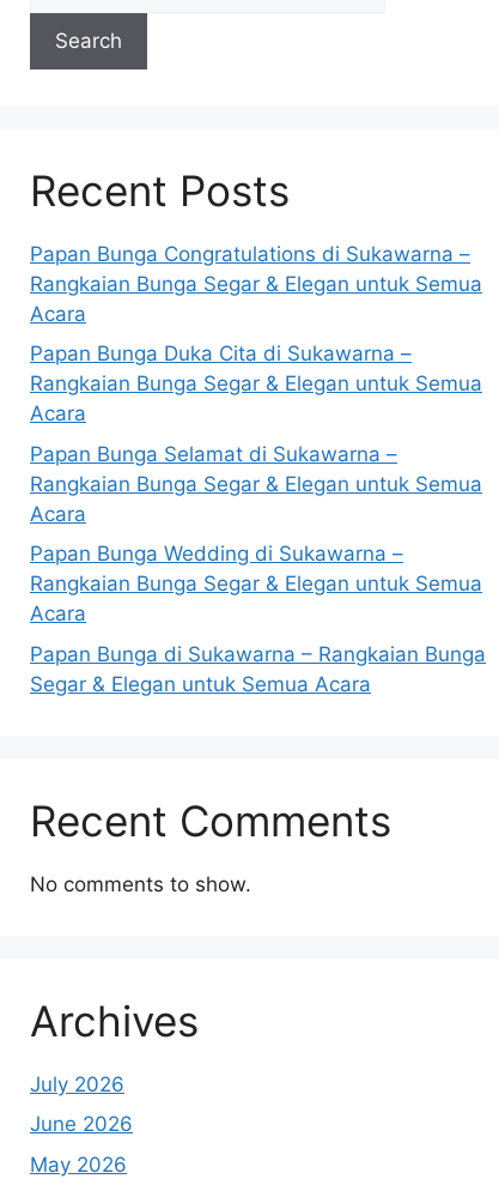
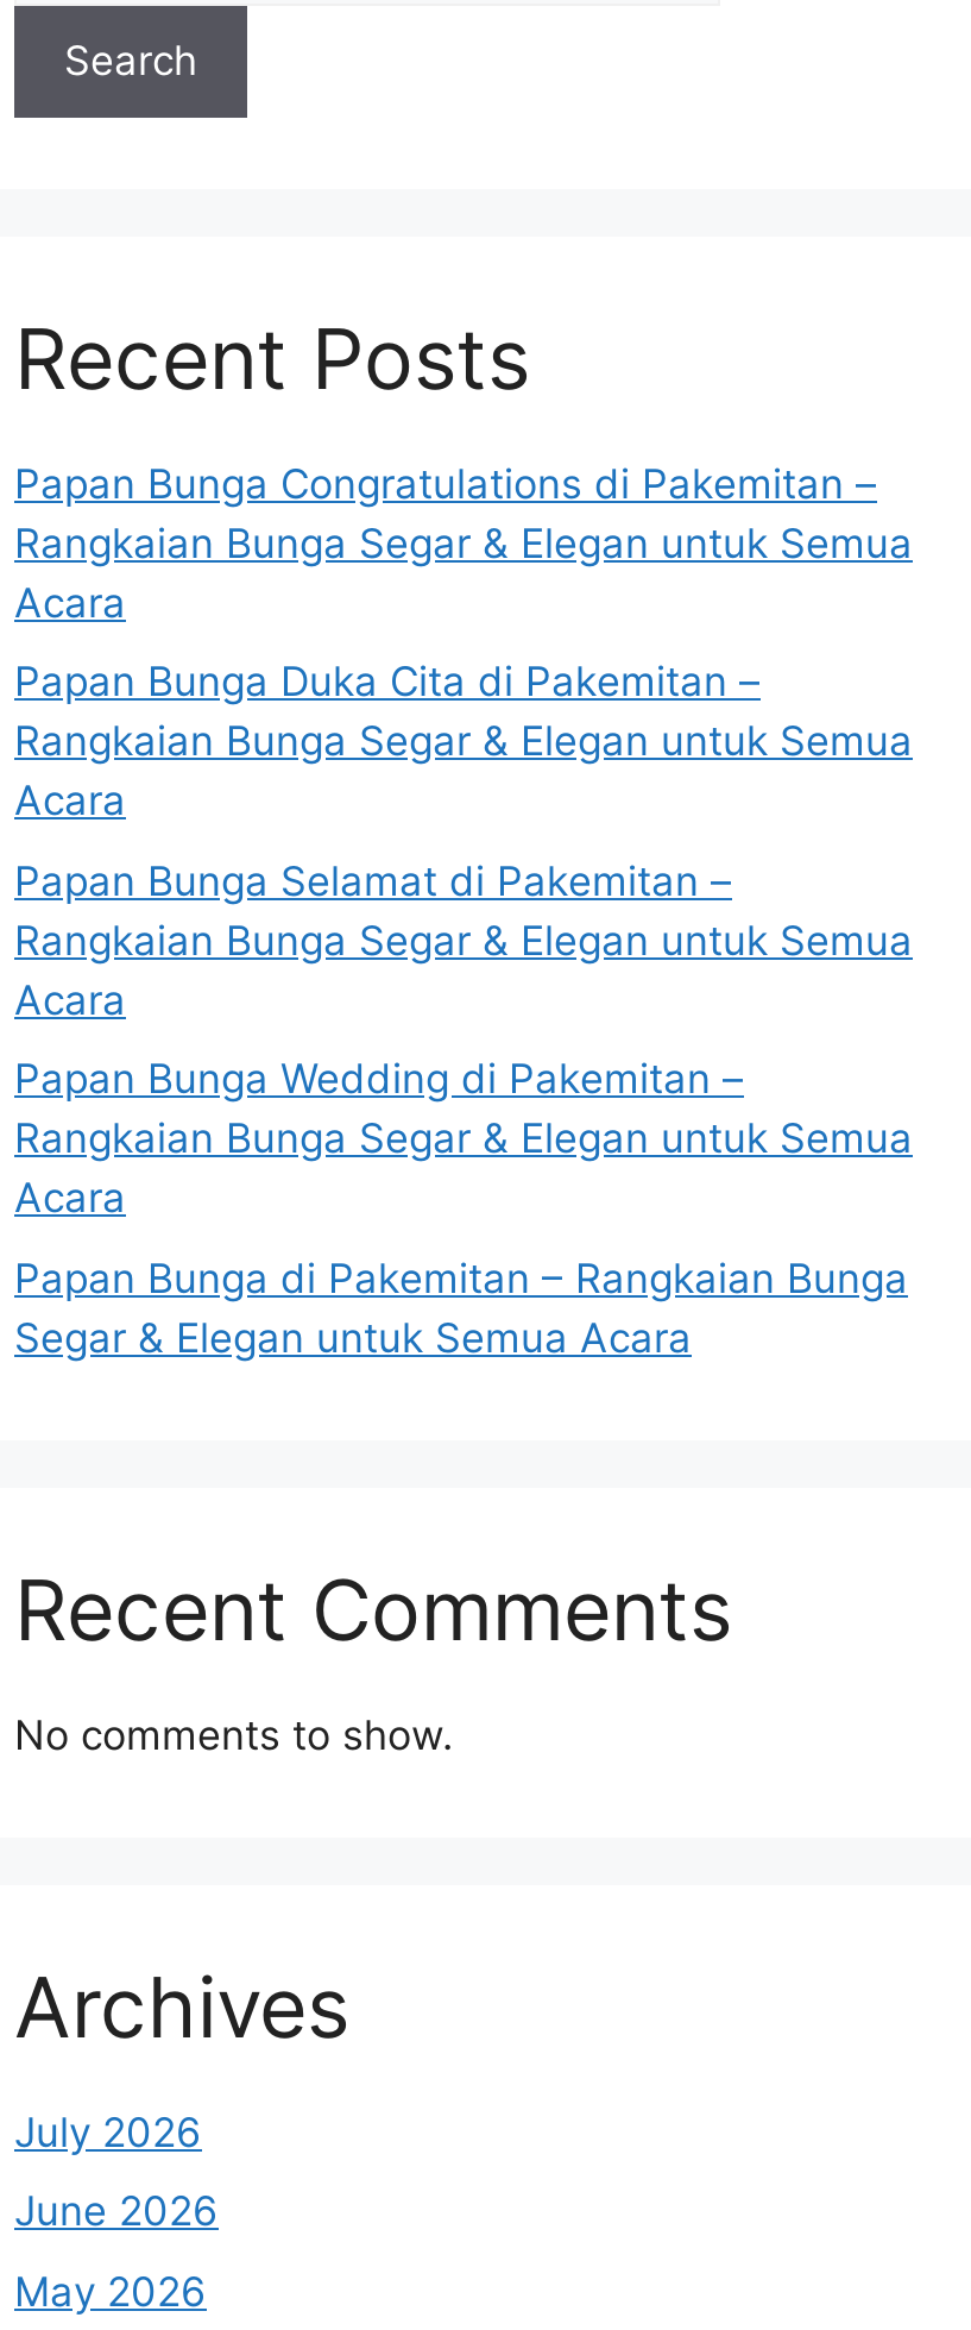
[30,241,470,265] Papan Bunga Congratulations di Sukawarna – -> [14,459,877,507] Papan Bunga Congratulations di Pakemitan –
[30,341,412,365] Papan Bunga Duka Cita di Sukawarna – -> [14,658,761,705] Papan Bunga Duka Cita di Pakemitan –
[30,442,397,465] Papan Bunga Selamat di Sukawarna – -> [14,856,732,904] Papan Bunga Selamat di Pakemitan –
[30,542,403,566] Papan Bunga Wedding di Sukawarna – -> [14,1055,744,1103] Papan Bunga Wedding di Pakemitan –
[30,642,486,666] Papan Bunga di Sukawarna – Rangkaian Bunga -> [14,1254,908,1301] Papan Bunga di Pakemitan – Rangkaian Bunga

